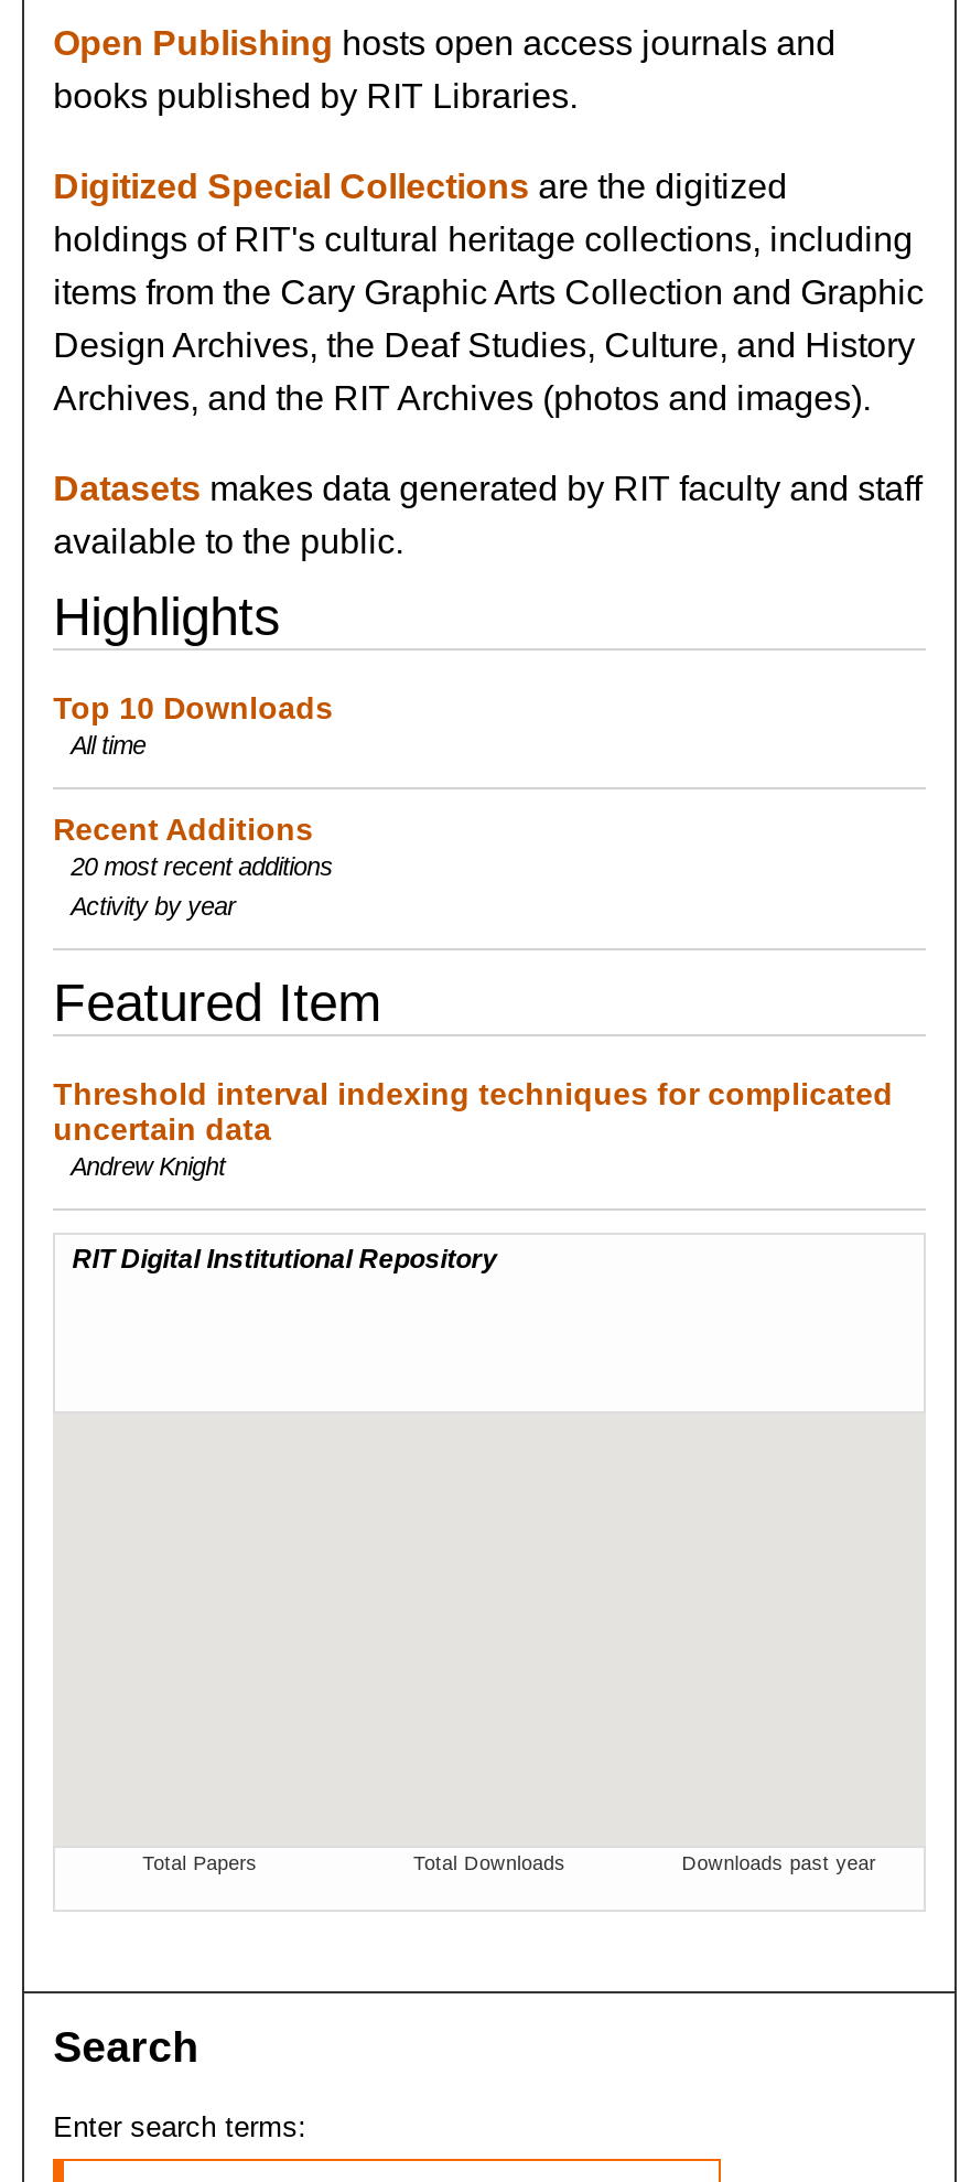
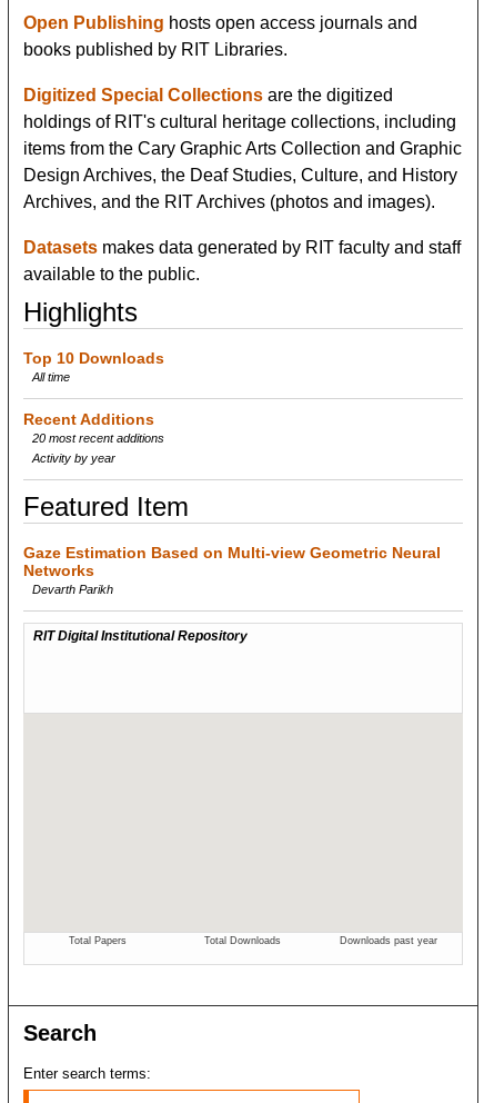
[53,1076,893,1179] Threshold interval indexing techniques for complicated | uncertain data | Andrew Knight -> [23,543,441,596] Gaze Estimation Based on Multi-view Geometric Neural | Networks | Devarth Parikh

